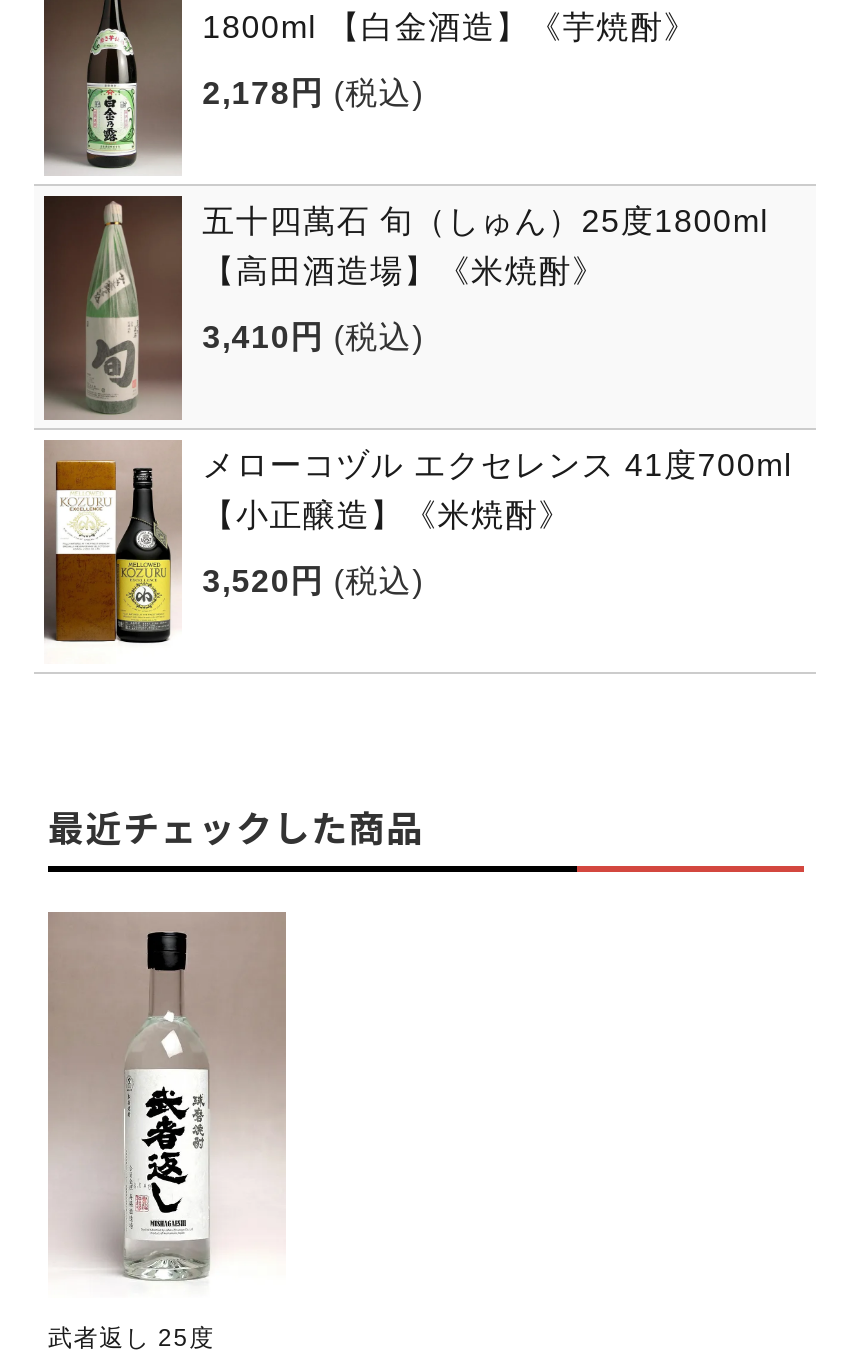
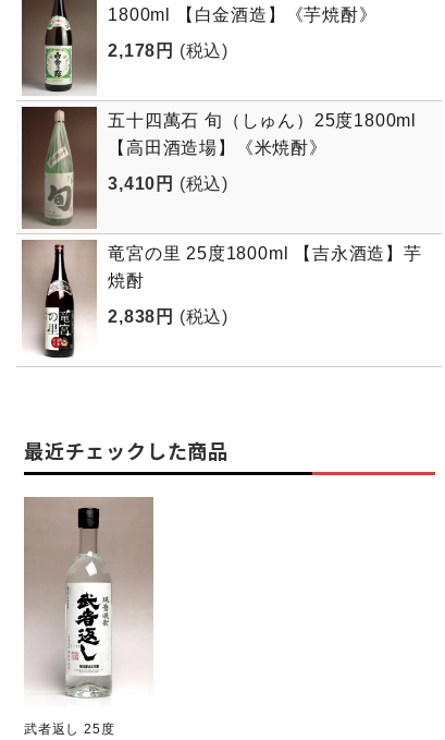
[42,448,794,656] [image] | メローコヅル エクセレンス 41度700ml -> [22,242,422,359] [image] | 竜宮の里 25度1800ml 【吉永酒造】芋
[202,498,572,532] 【小正醸造】《米焼酎》 -> [108,272,144,290] 焼酎
[202,564,424,598] 3,520円 (税込) -> [108,308,228,326] 2,838円 (税込)

